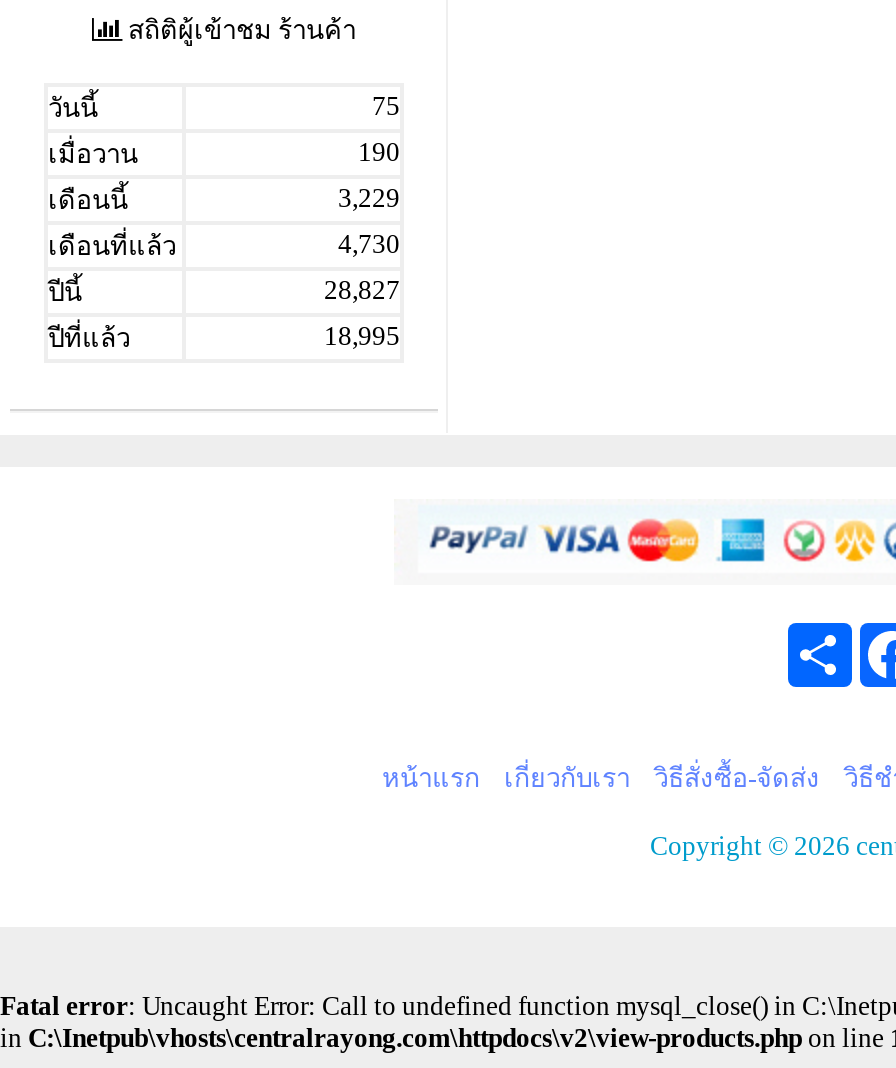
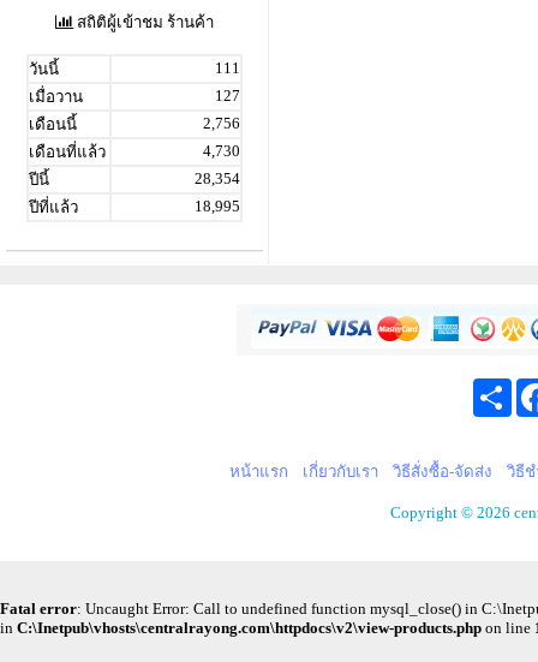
[372,91,400,121] 75 -> [215,59,240,77] 111
[358,137,400,167] 190 -> [215,87,240,105] 127
[338,183,400,213] 3,229 -> [203,114,240,132] 2,756
[324,275,400,305] 28,827 -> [195,169,240,187] 28,354

